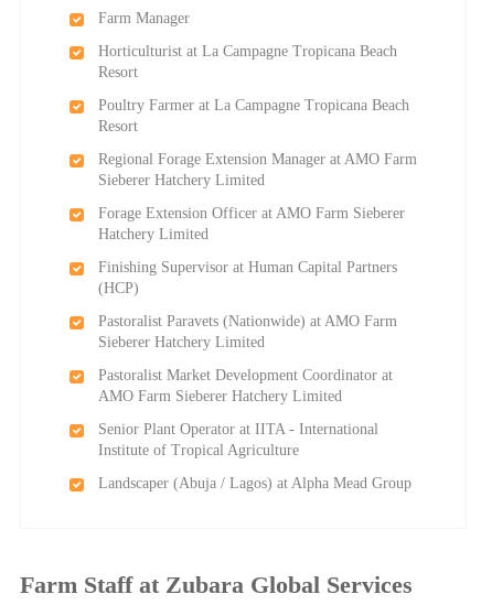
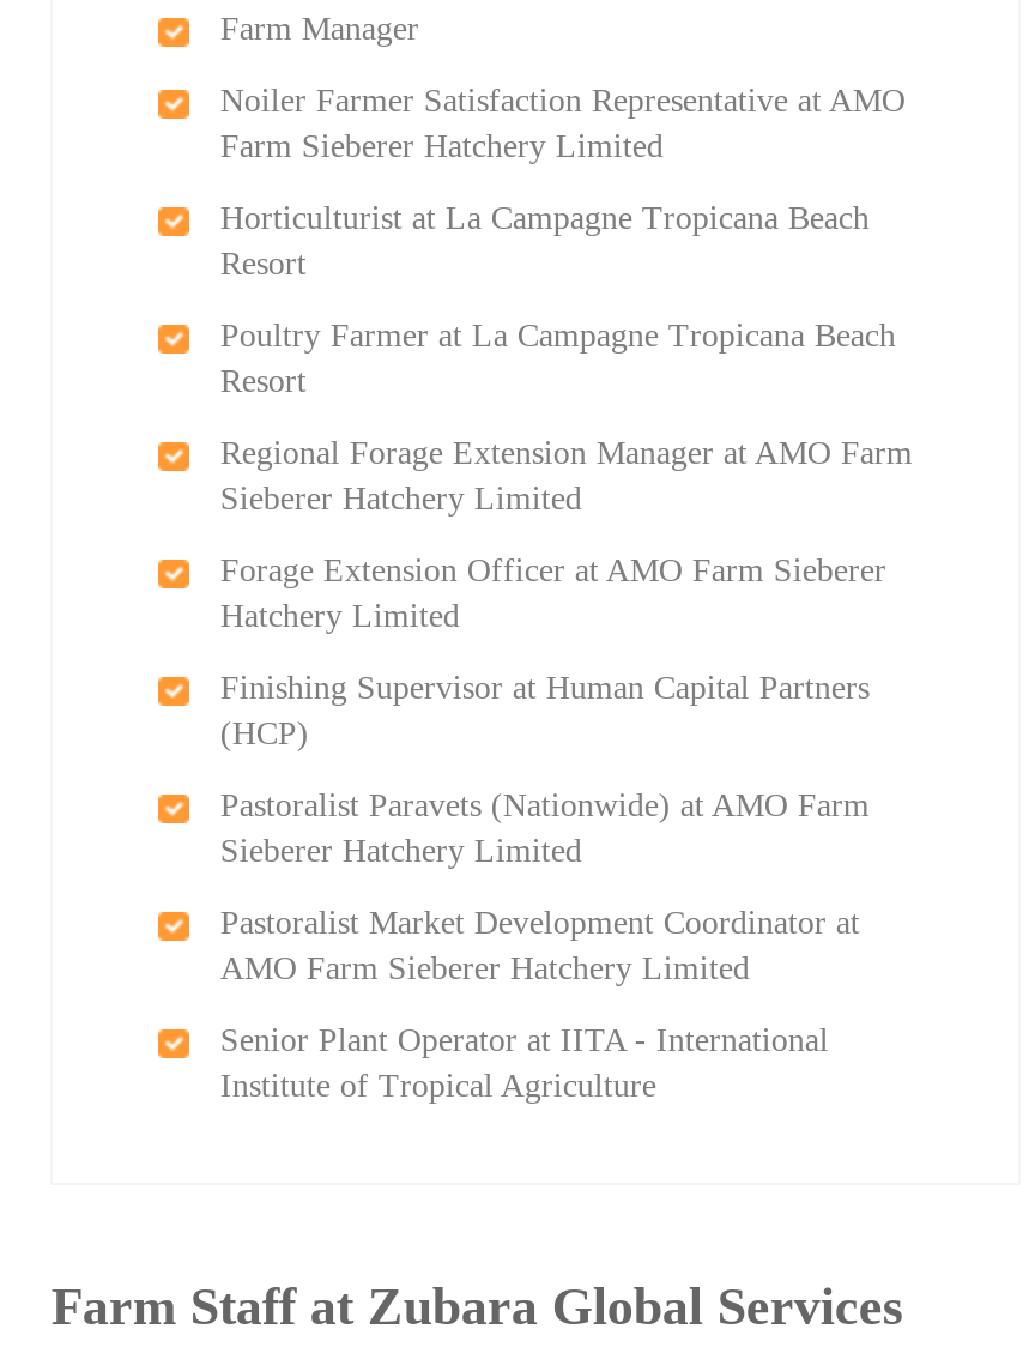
none -> [220,83,905,164] Noiler Farmer Satisfaction Representative at AMO | Farm Sieberer Hatchery Limited
moved [98,43,417,458] -> [220,200,913,1104]: Horticulturist at La Campagne Tropicana Beach | Resort | Poultry Farmer at La Campagne Tropicana Beach | ... | Senior Plant Operator at IITA - International | Institute of Tropical Agriculture
[98,475,411,491] Landscaper (Abuja / Lagos) at Alpha Mead Group -> none

